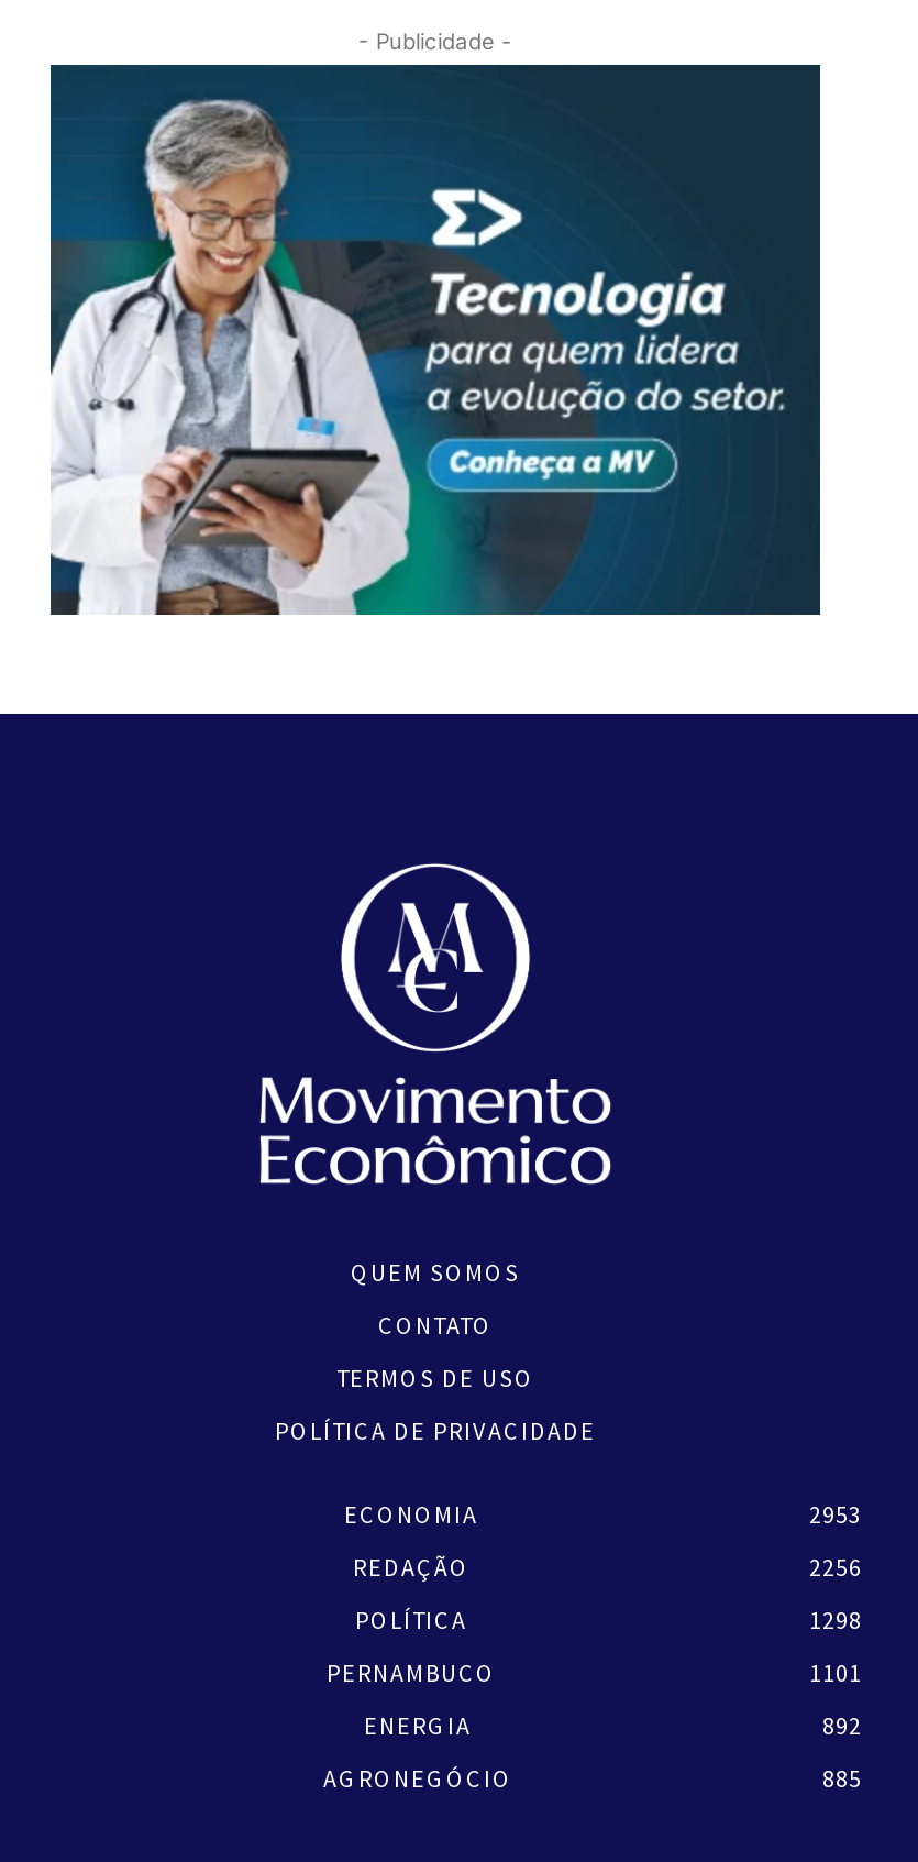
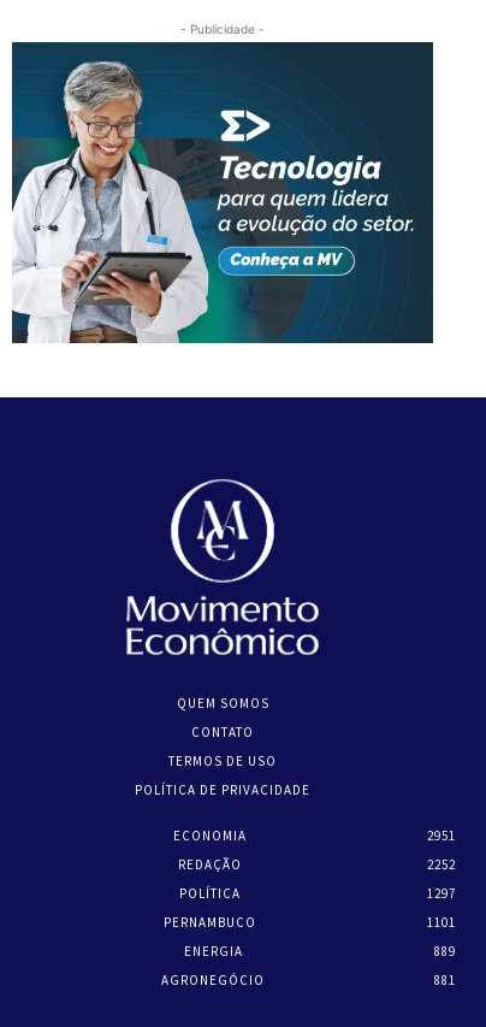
[809,1500,862,1531] 2953 -> [427,827,456,844] 2951
[809,1553,862,1583] 2256 -> [427,856,456,873] 2252
[809,1605,862,1636] 1298 -> [427,885,456,902] 1297
[822,1711,862,1742] 892 -> [434,943,456,960] 889
[822,1764,862,1794] 885 -> [434,972,456,989] 881

